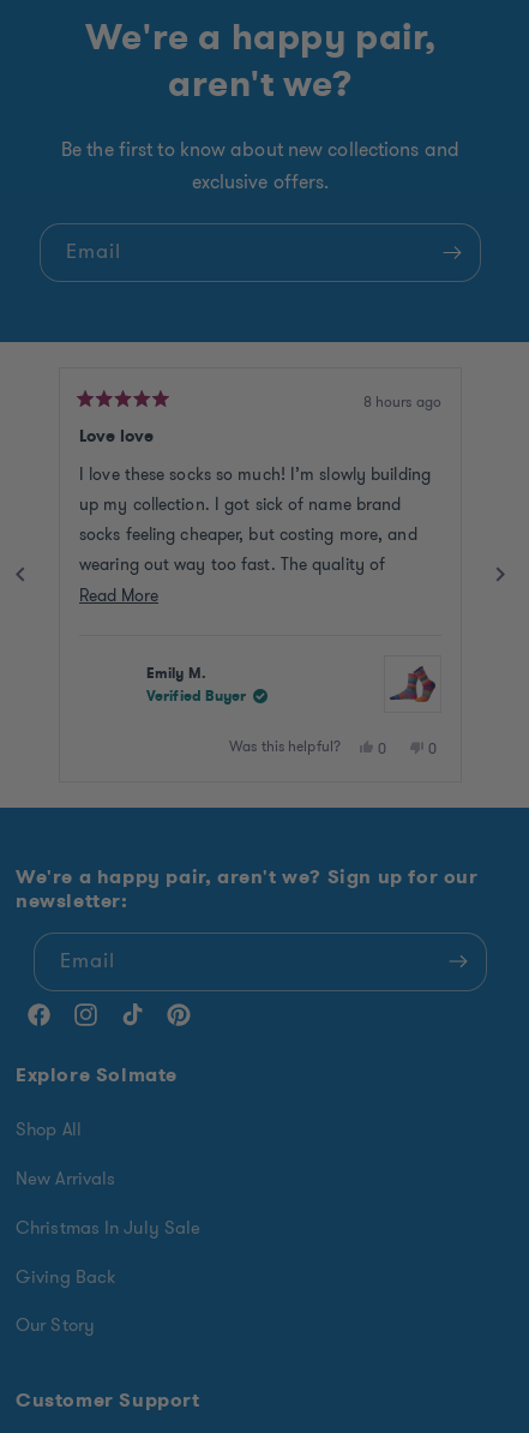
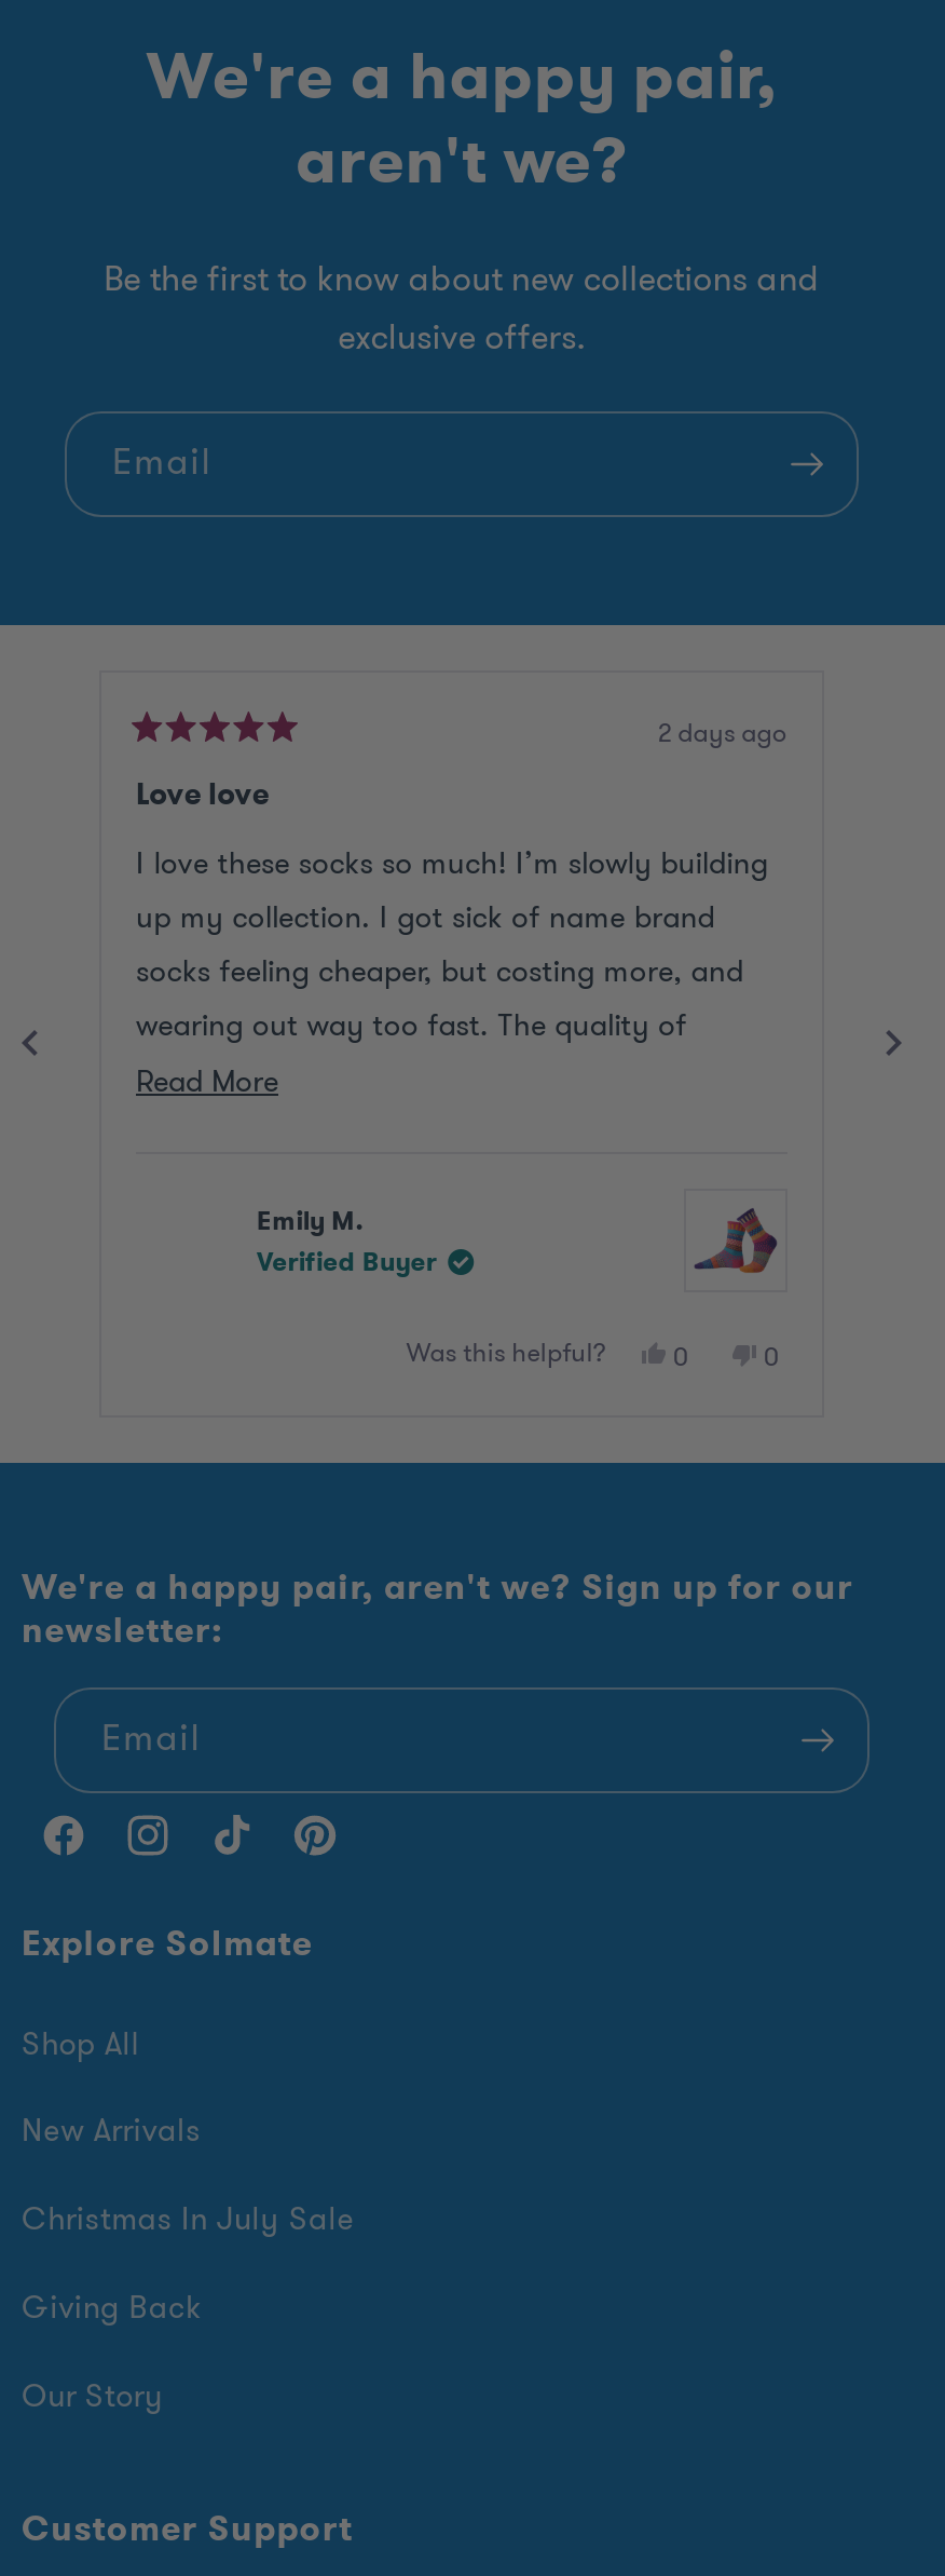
[363,392,441,410] 8 hours ago -> [658,715,787,747] 2 days ago

